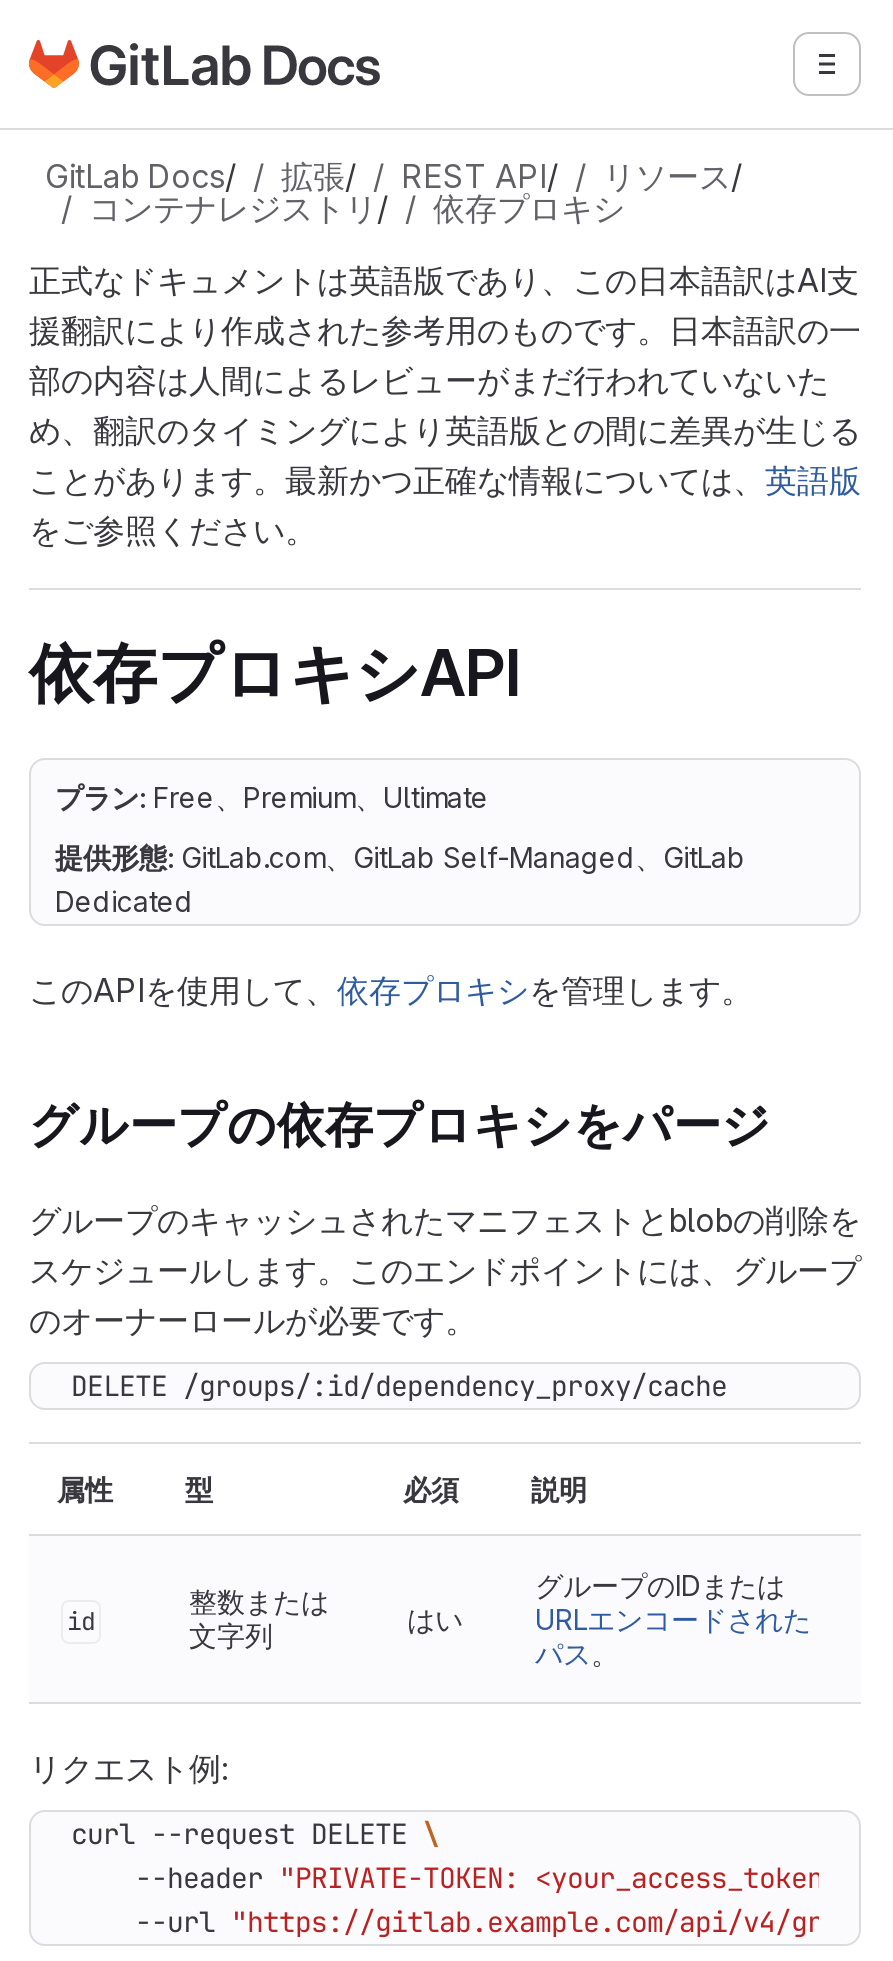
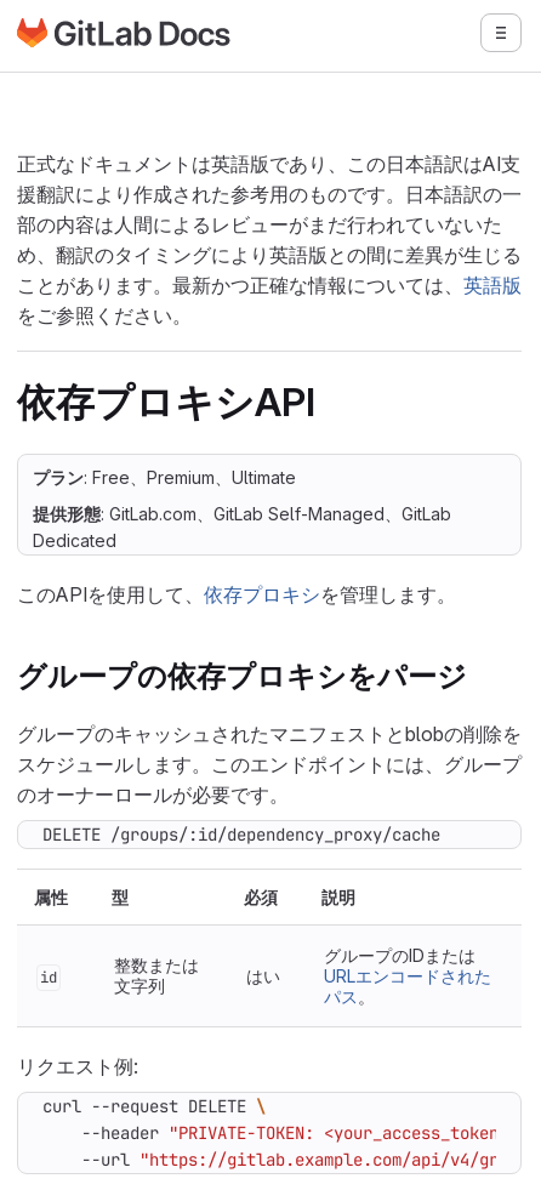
[45,156,743,228] GitLab Docs/ | 拡張/ | REST API/ | リソース/ | コンテナレジストリ/ | 依存プロキシ -> none

